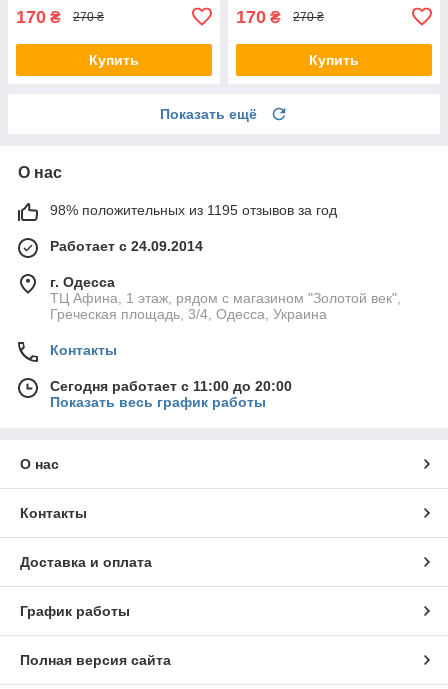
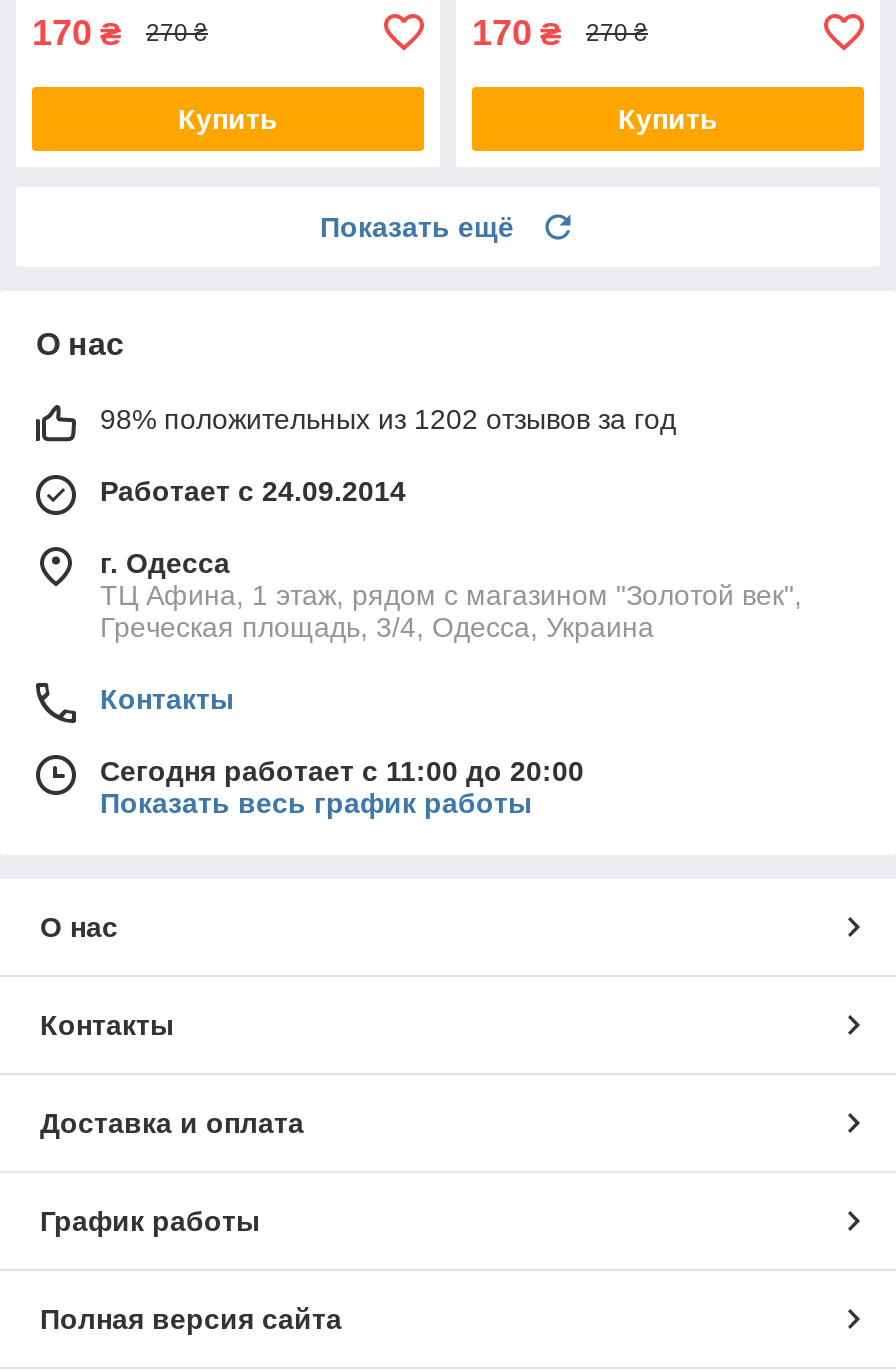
[50,202,337,218] 98% положительных из 1195 отзывов за год -> [100,402,676,434] 98% положительных из 1202 отзывов за год

